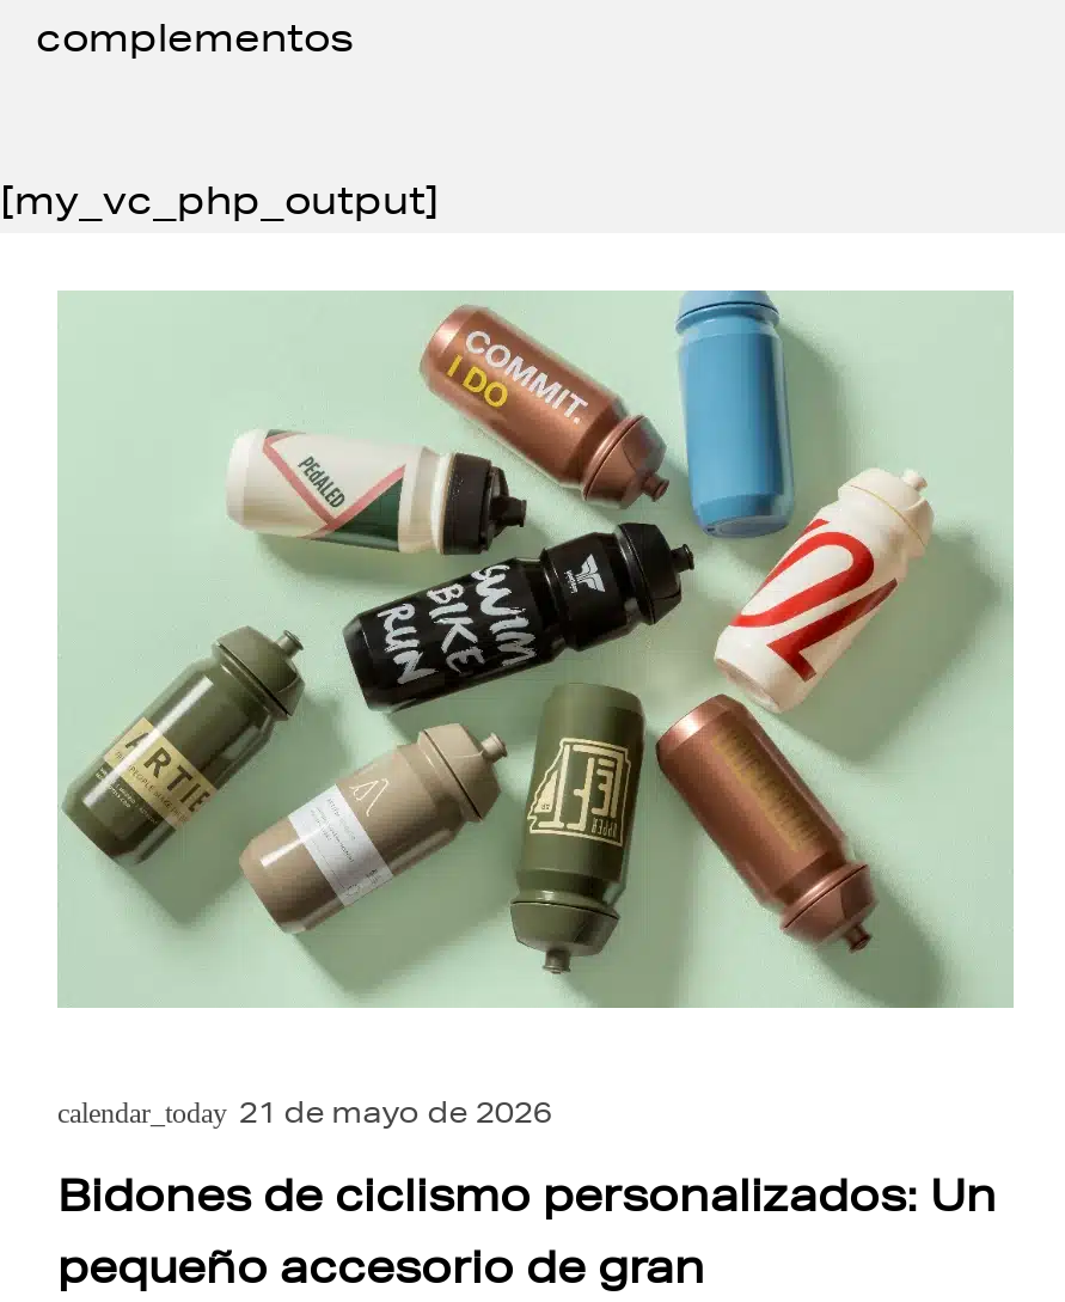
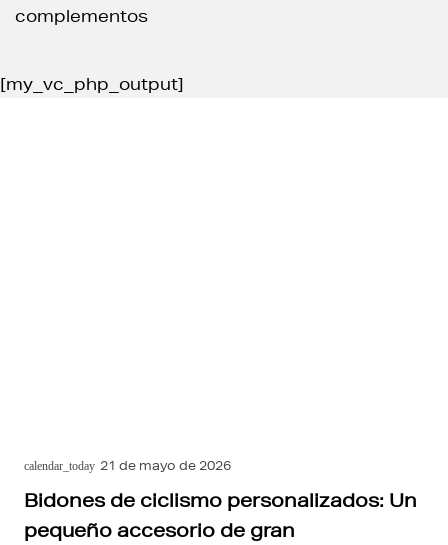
[57,288,1014,1010] [image] -> none

